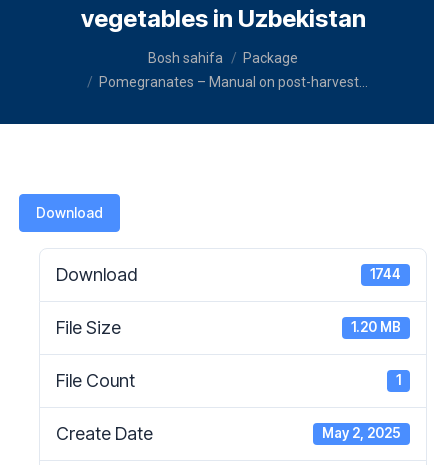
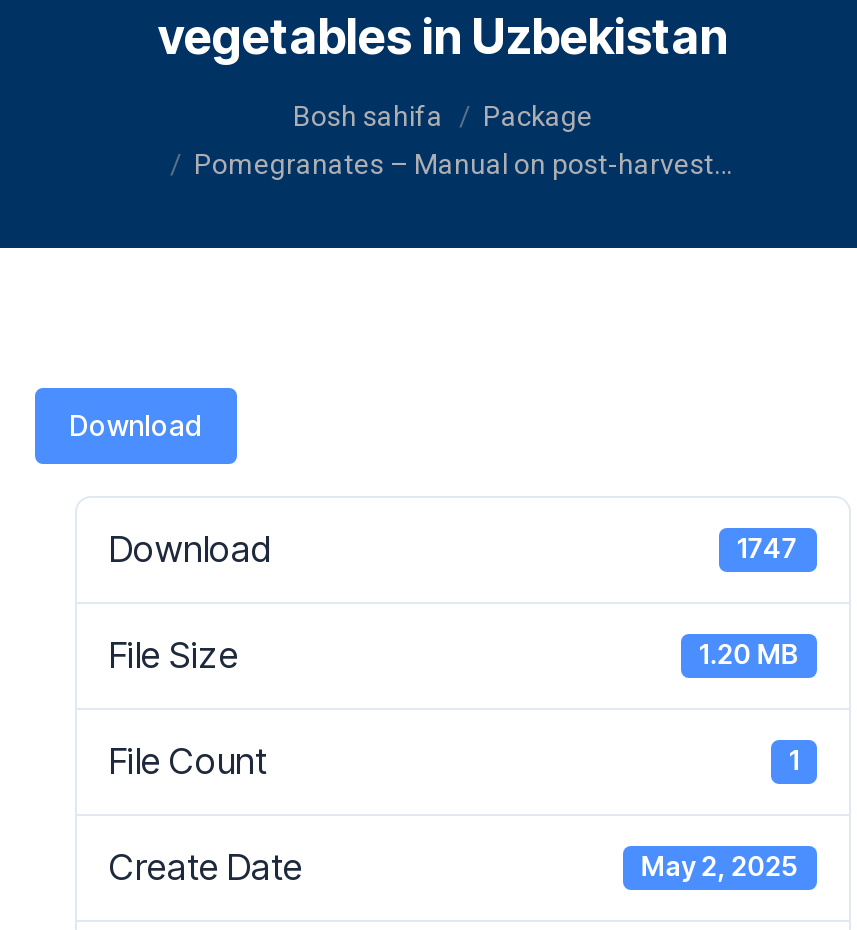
[370,266,401,282] 1744 -> [737,533,799,565] 1747

